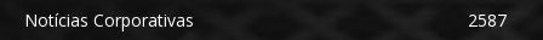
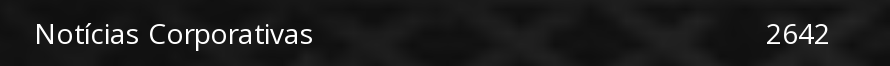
[468,8,507,31] 2587 -> [766,13,830,51] 2642

